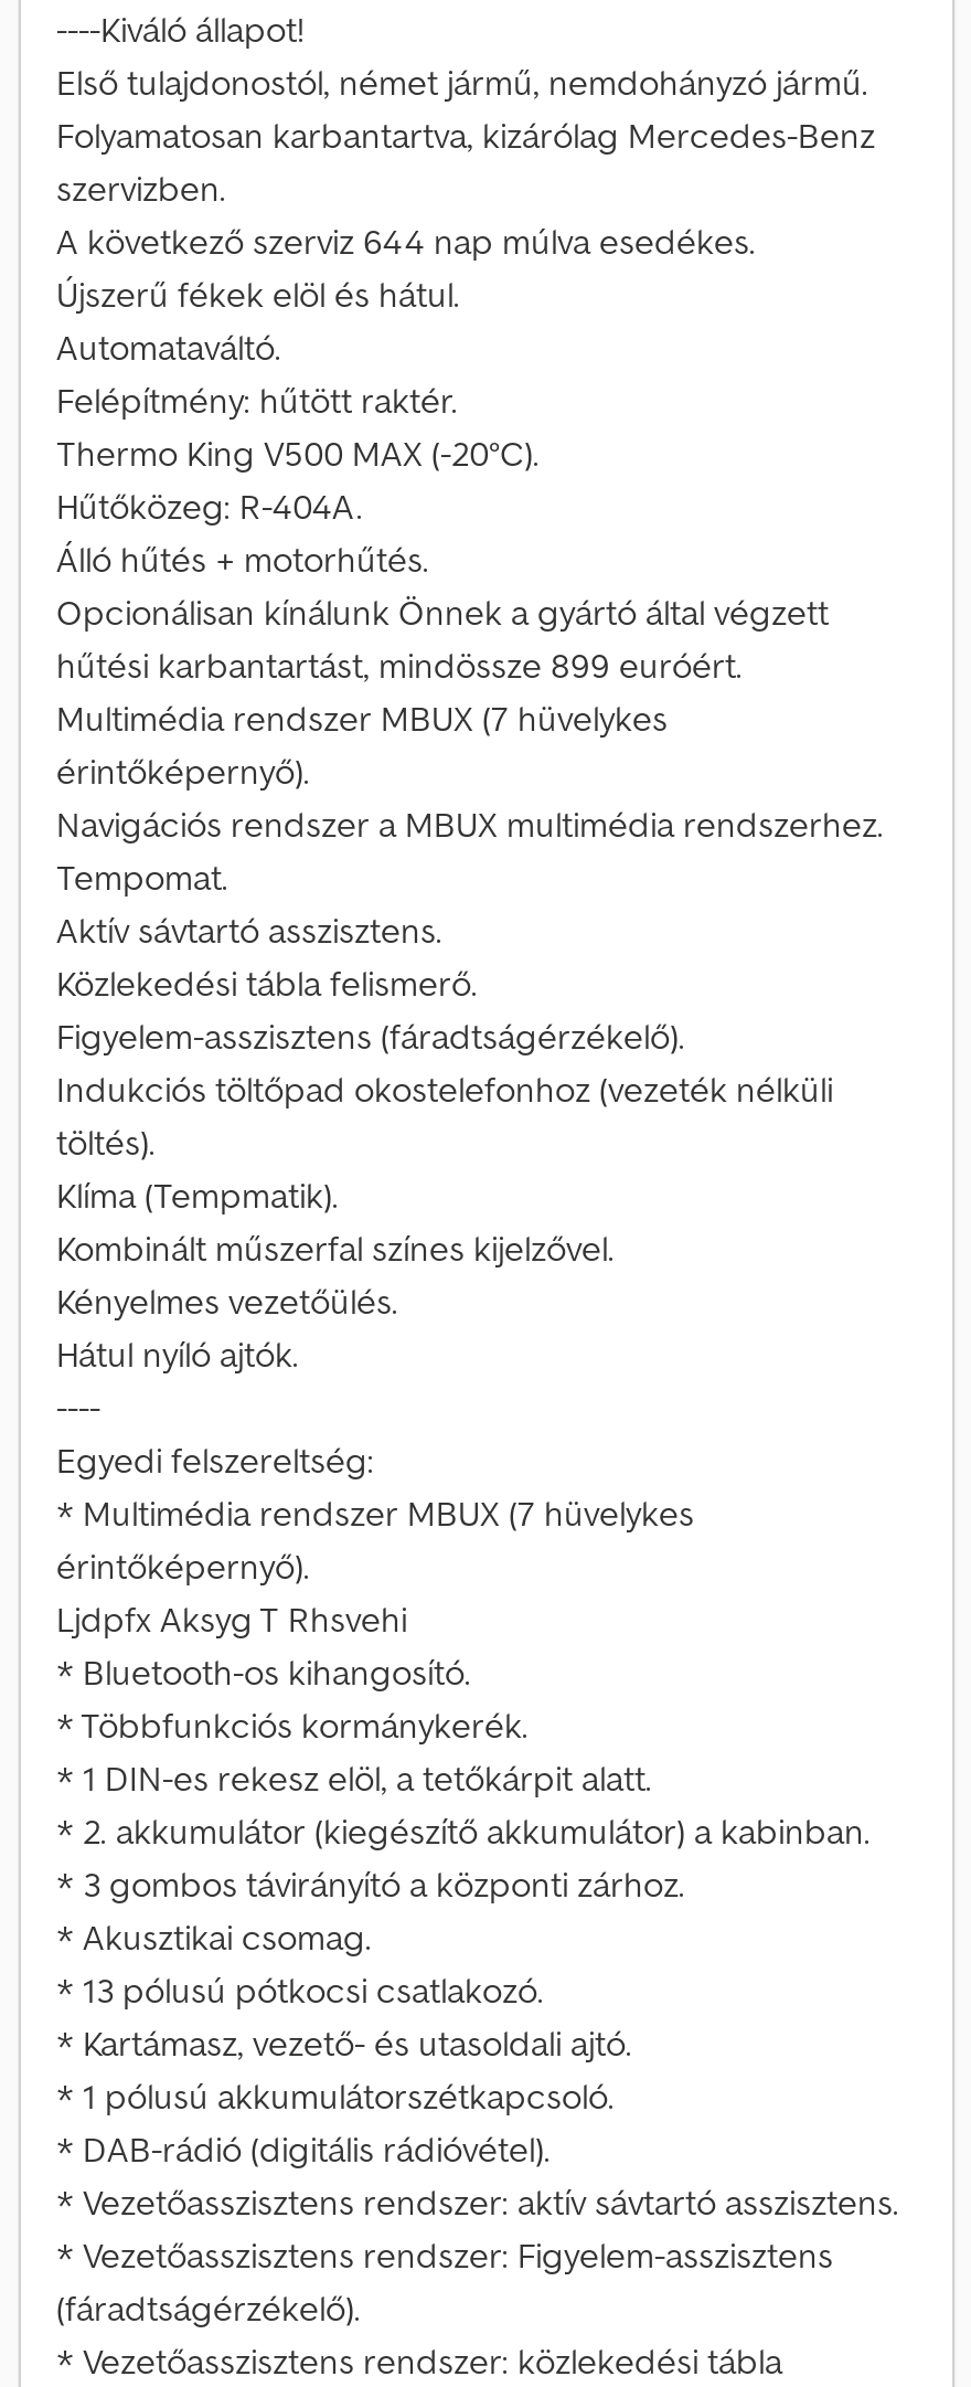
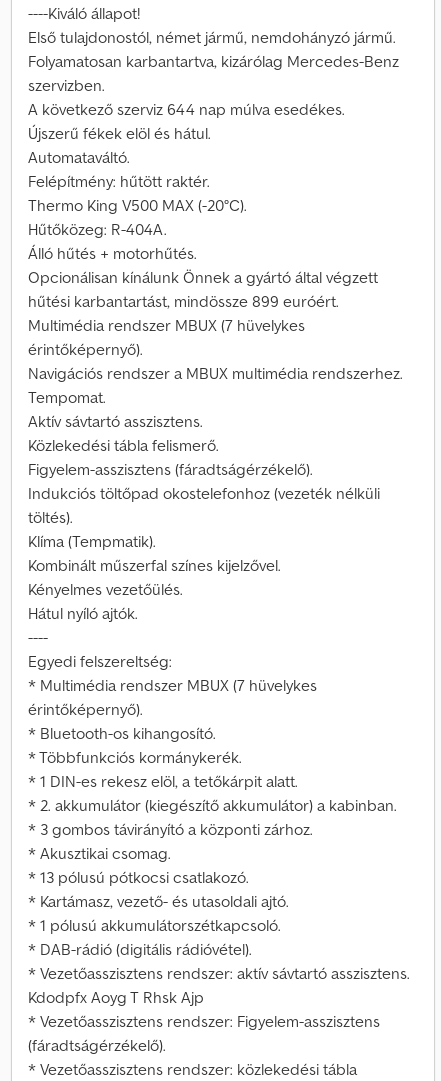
[56,1596,407,1641] Ljdpfx Aksyg T Rhsvehi -> none
moved [56,1649,899,2224] -> [28,723,410,983]: * Bluetooth-os kihangosító. | * Többfunkciós kormánykerék. | * 1 DIN-es rekesz elöl, a tetőkárpit alatt. | ... | * DAB-rádió (digitális rádióvétel). | * Vezetőasszisztens rendszer: aktív sávtartó asszisztens.
none -> [28,987,204,1007] Kdodpfx Aoyg T Rhsk Ajp

